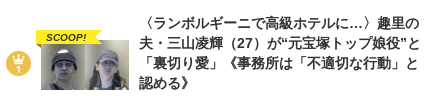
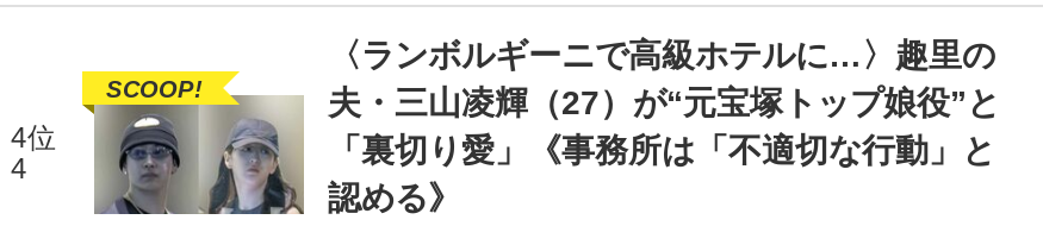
none -> [11,122,56,186] 4位 | 4

